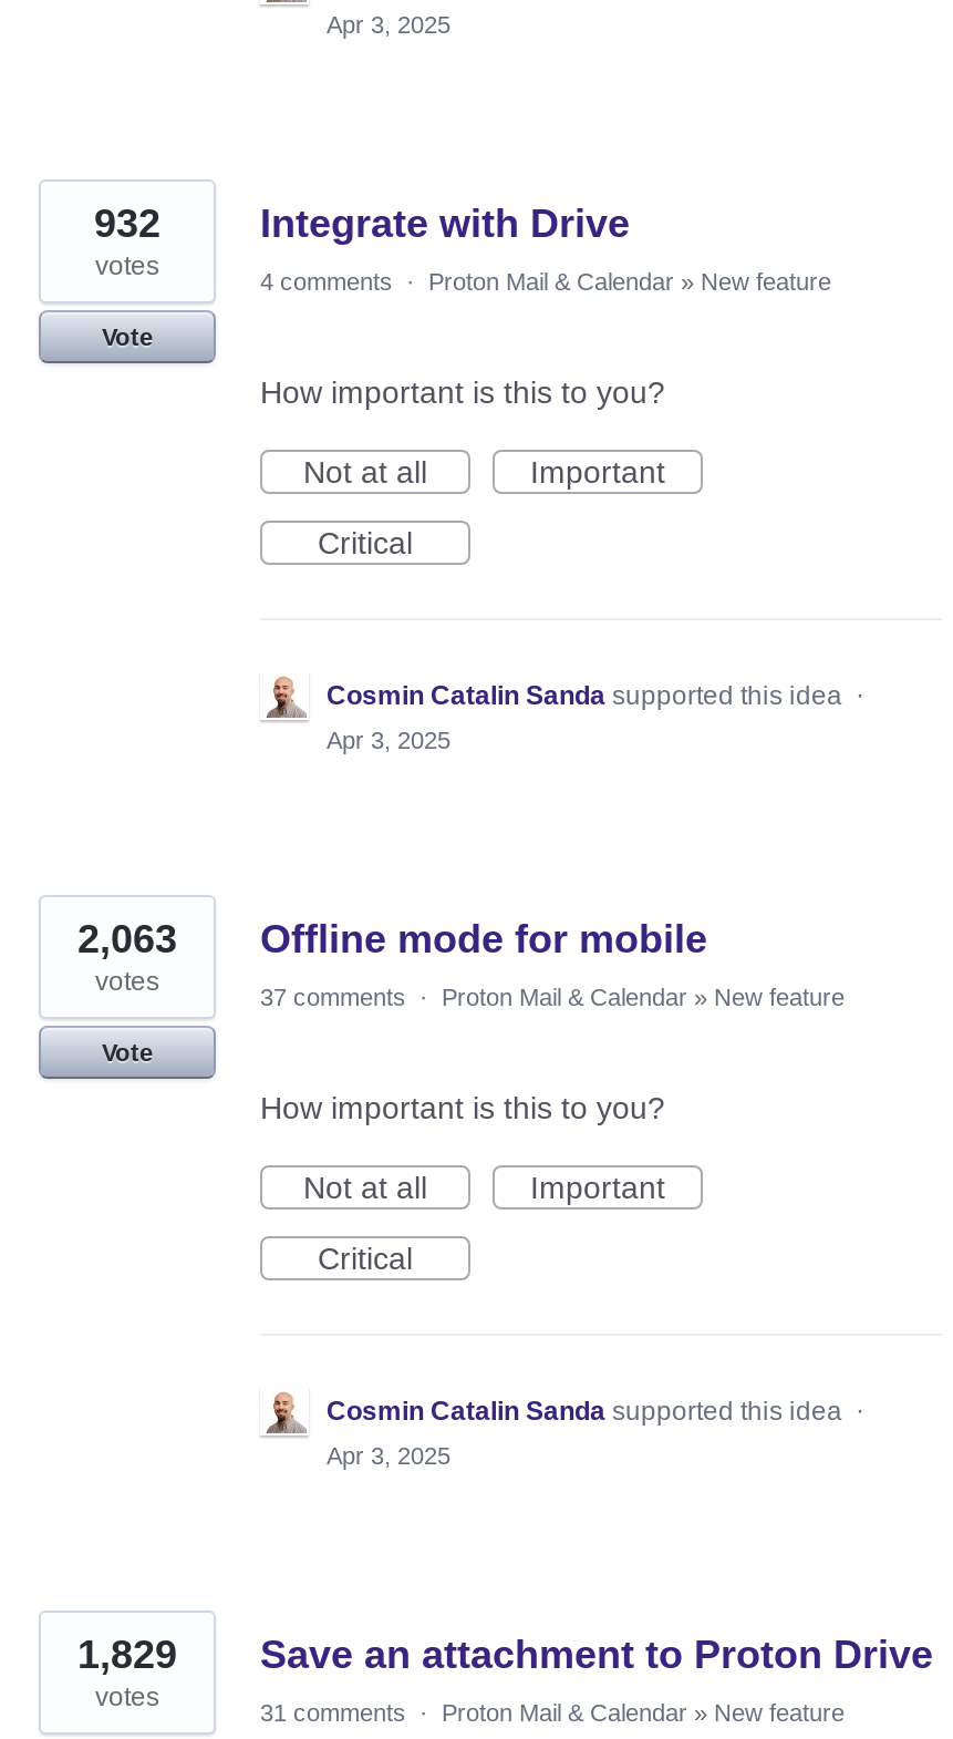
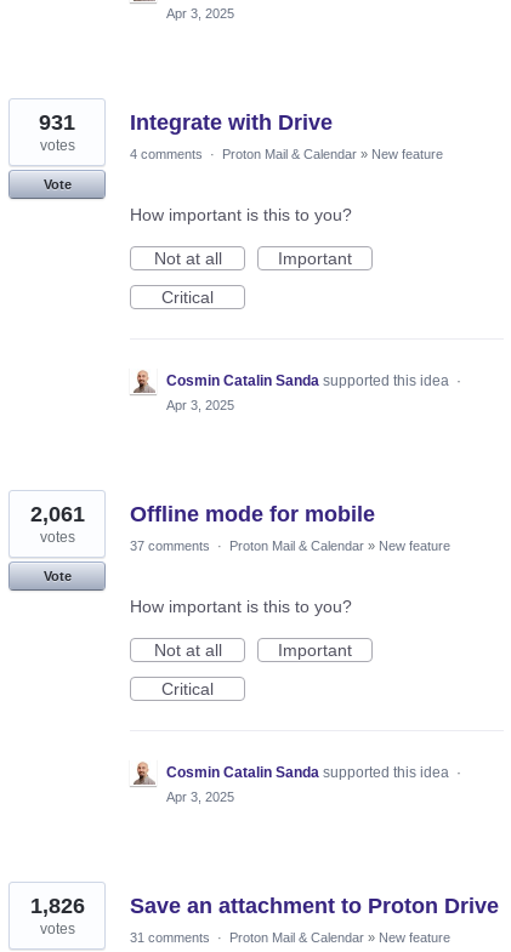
[94,201,160,245] 932 -> [39,110,75,134] 931
[77,916,707,961] 2,063 Offline mode for mobile -> [30,502,375,526] 2,061 Offline mode for mobile
[77,1632,933,1676] 1,829 Save an attachment to Proton Drive -> [30,893,499,918] 1,826 Save an attachment to Proton Drive

